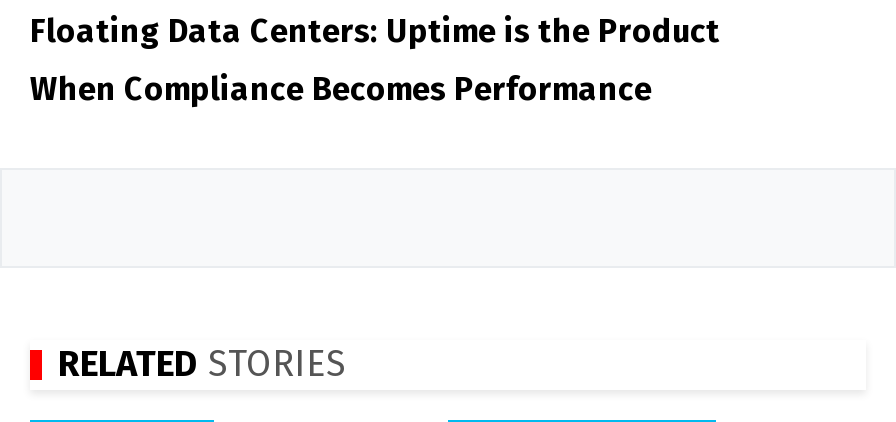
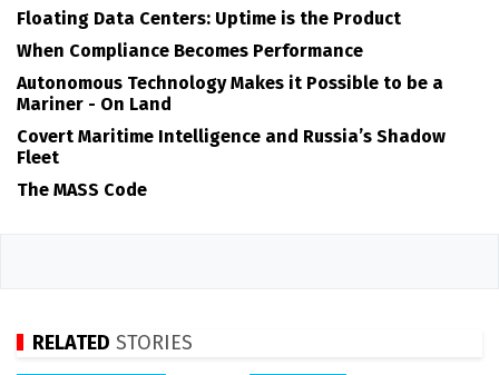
none -> [17,72,446,200] Autonomous Technology Makes it Possible to be a | Mariner - On Land | Covert Maritime Intelligence and Russia’s Shadow | Fleet | The MASS Code

